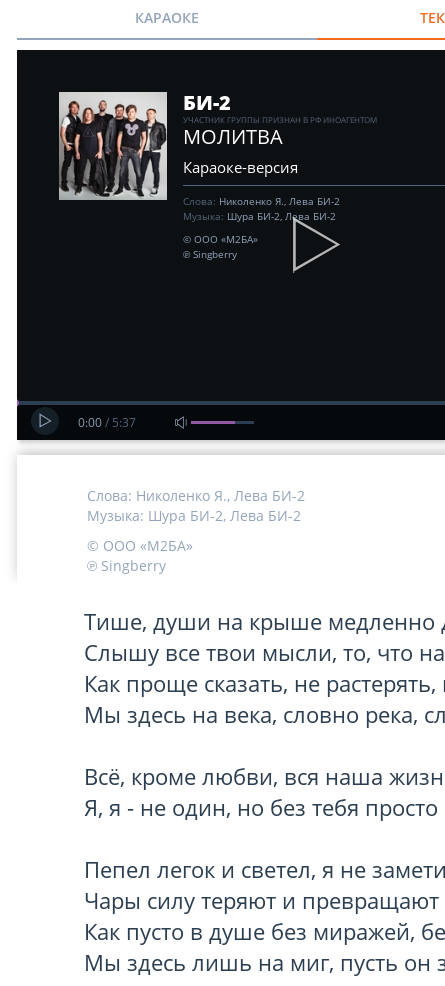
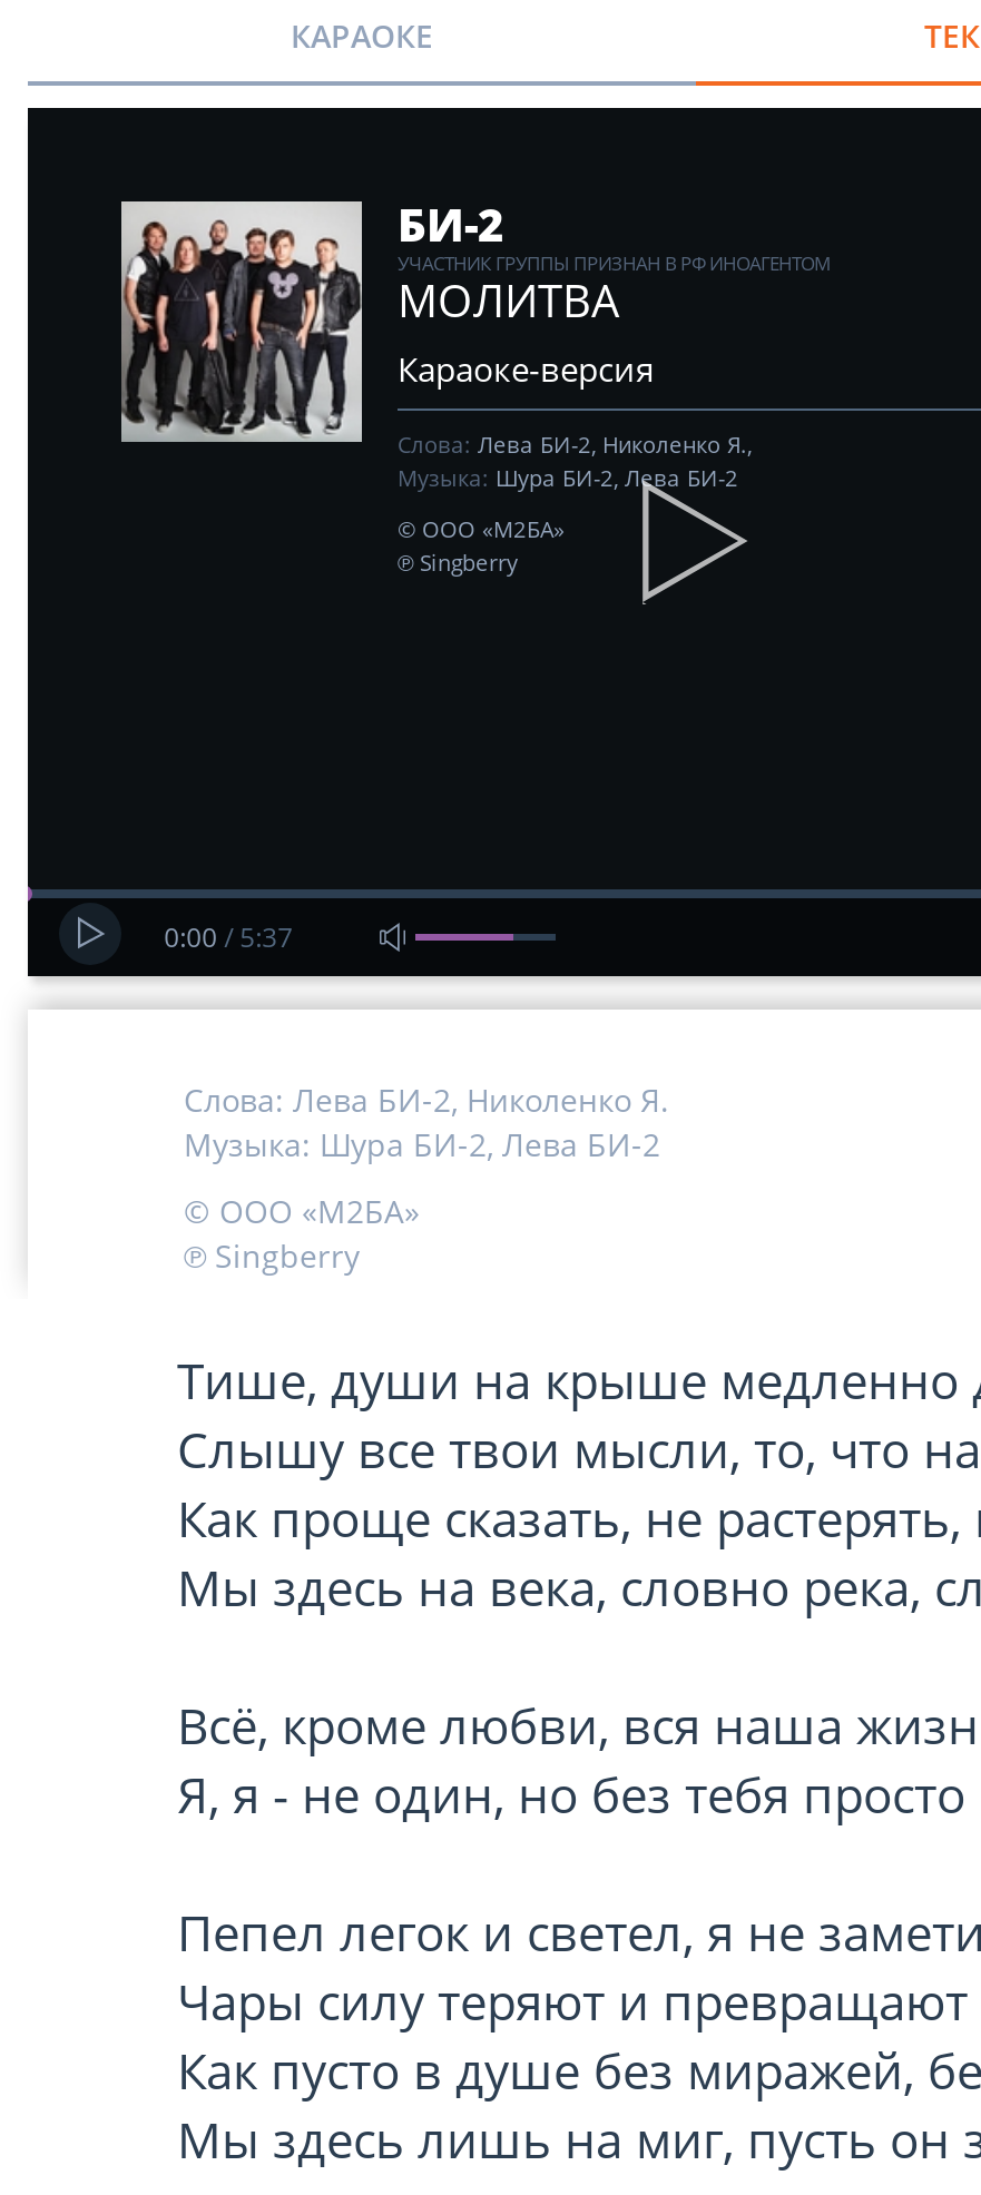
[183,194,340,208] Слова: Николенко Я., Лева БИ-2 -> [398,429,752,460] Слова: Лева БИ-2, Николенко Я.,
[87,486,305,505] Слова: Николенко Я., Лева БИ-2 -> [184,1079,669,1121] Слова: Лева БИ-2, Николенко Я.

